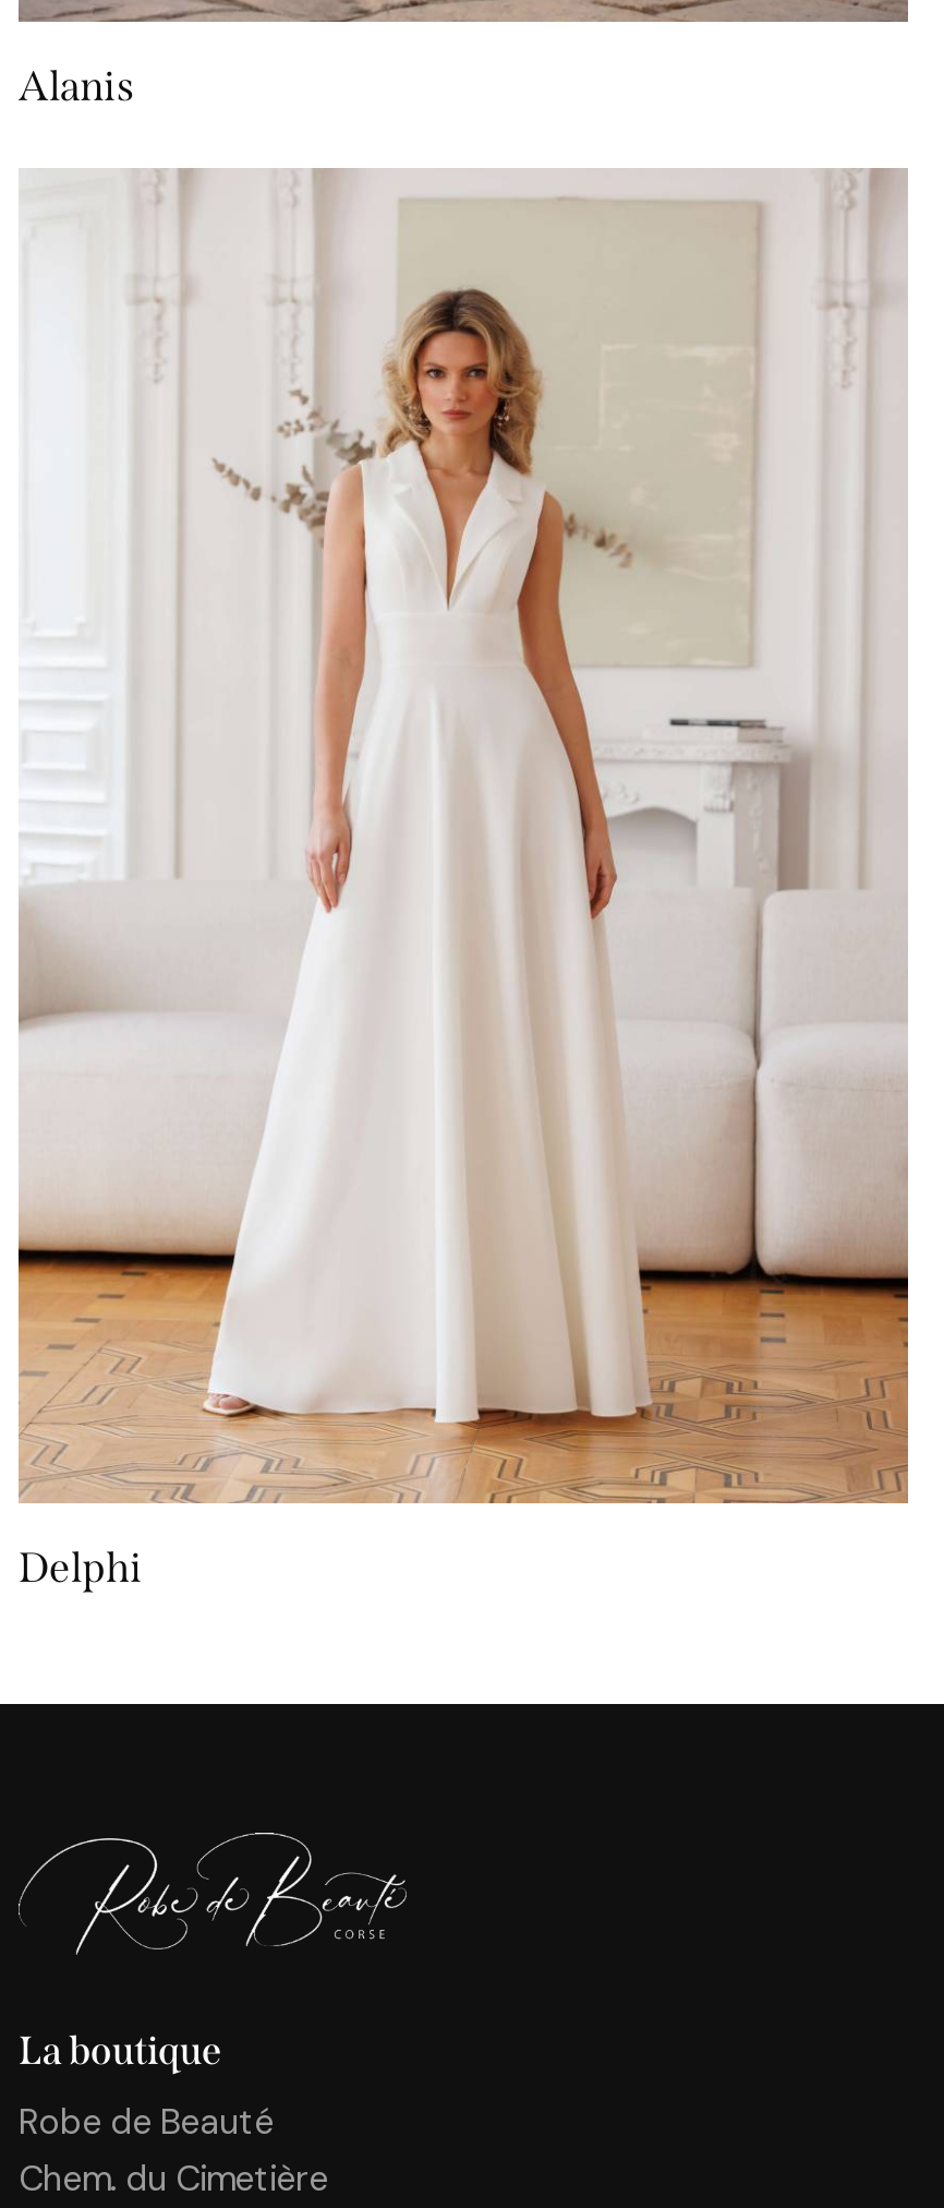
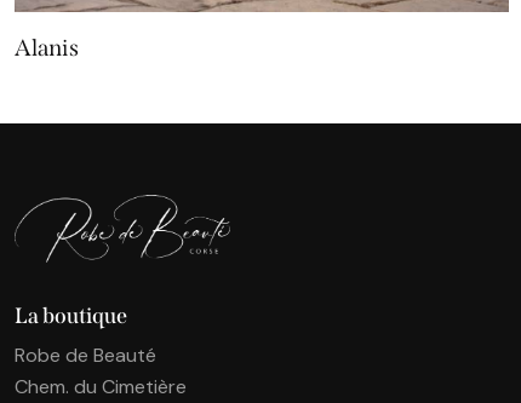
[16,166,910,1592] [image] | Delphi -> none

